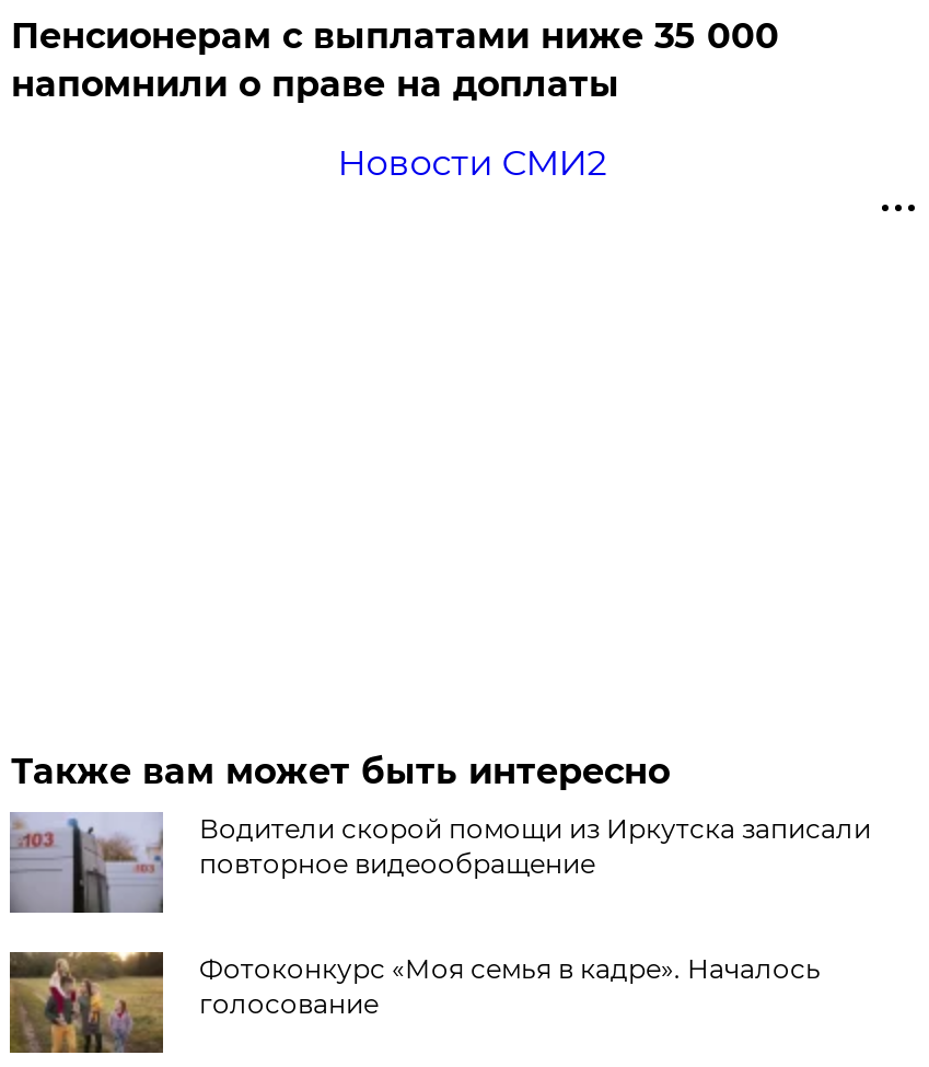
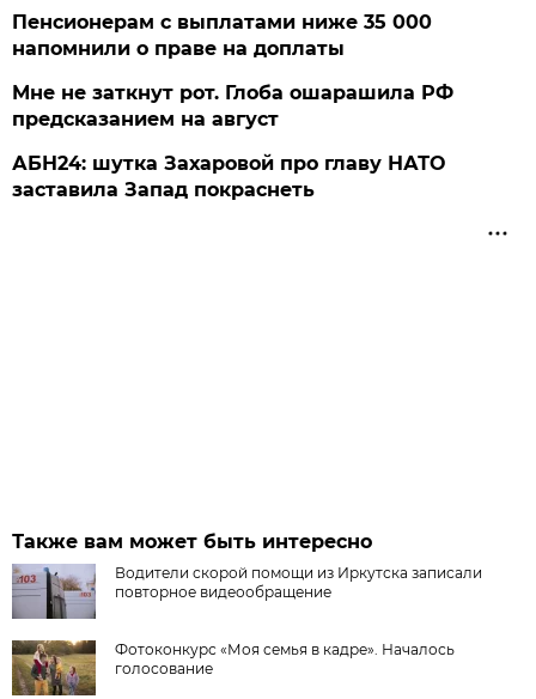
[337,142,607,184] Новости СМИ2 -> [12,81,454,201] Мне не заткнут рот. Глоба ошарашила РФ | предсказанием на август | АБН24: шутка Захаровой про главу НАТО | заставила Запад покраснеть

